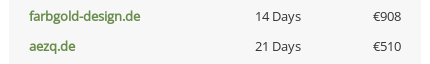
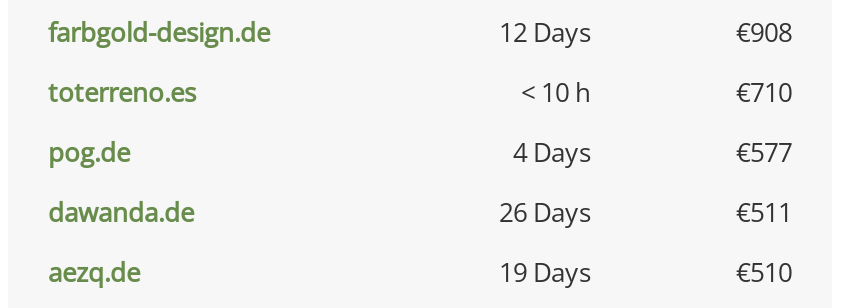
[254,7,300,25] 14 Days -> [499,14,591,50] 12 Days
none -> [48,74,792,230] toterreno.es | < 10 h | €710 | pog.de | 4 Days | €577 | dawanda.de | 26 Days | €511
[254,37,300,55] 21 Days -> [499,254,591,290] 19 Days

